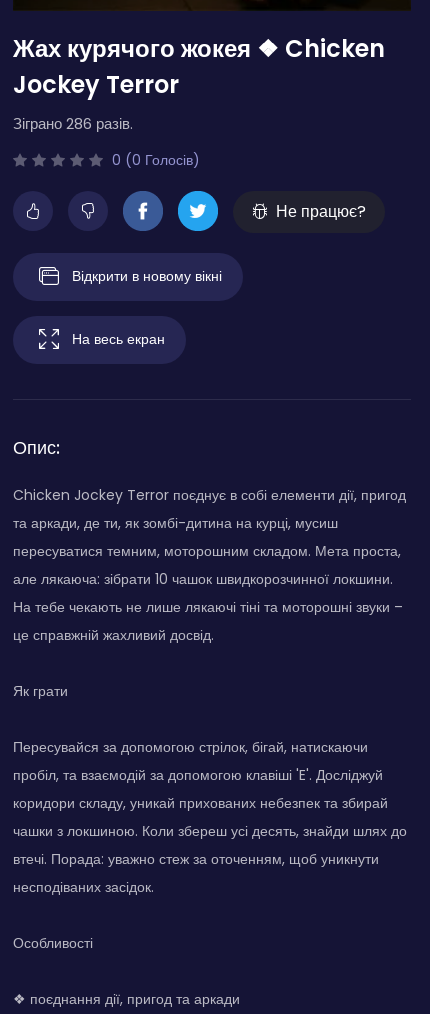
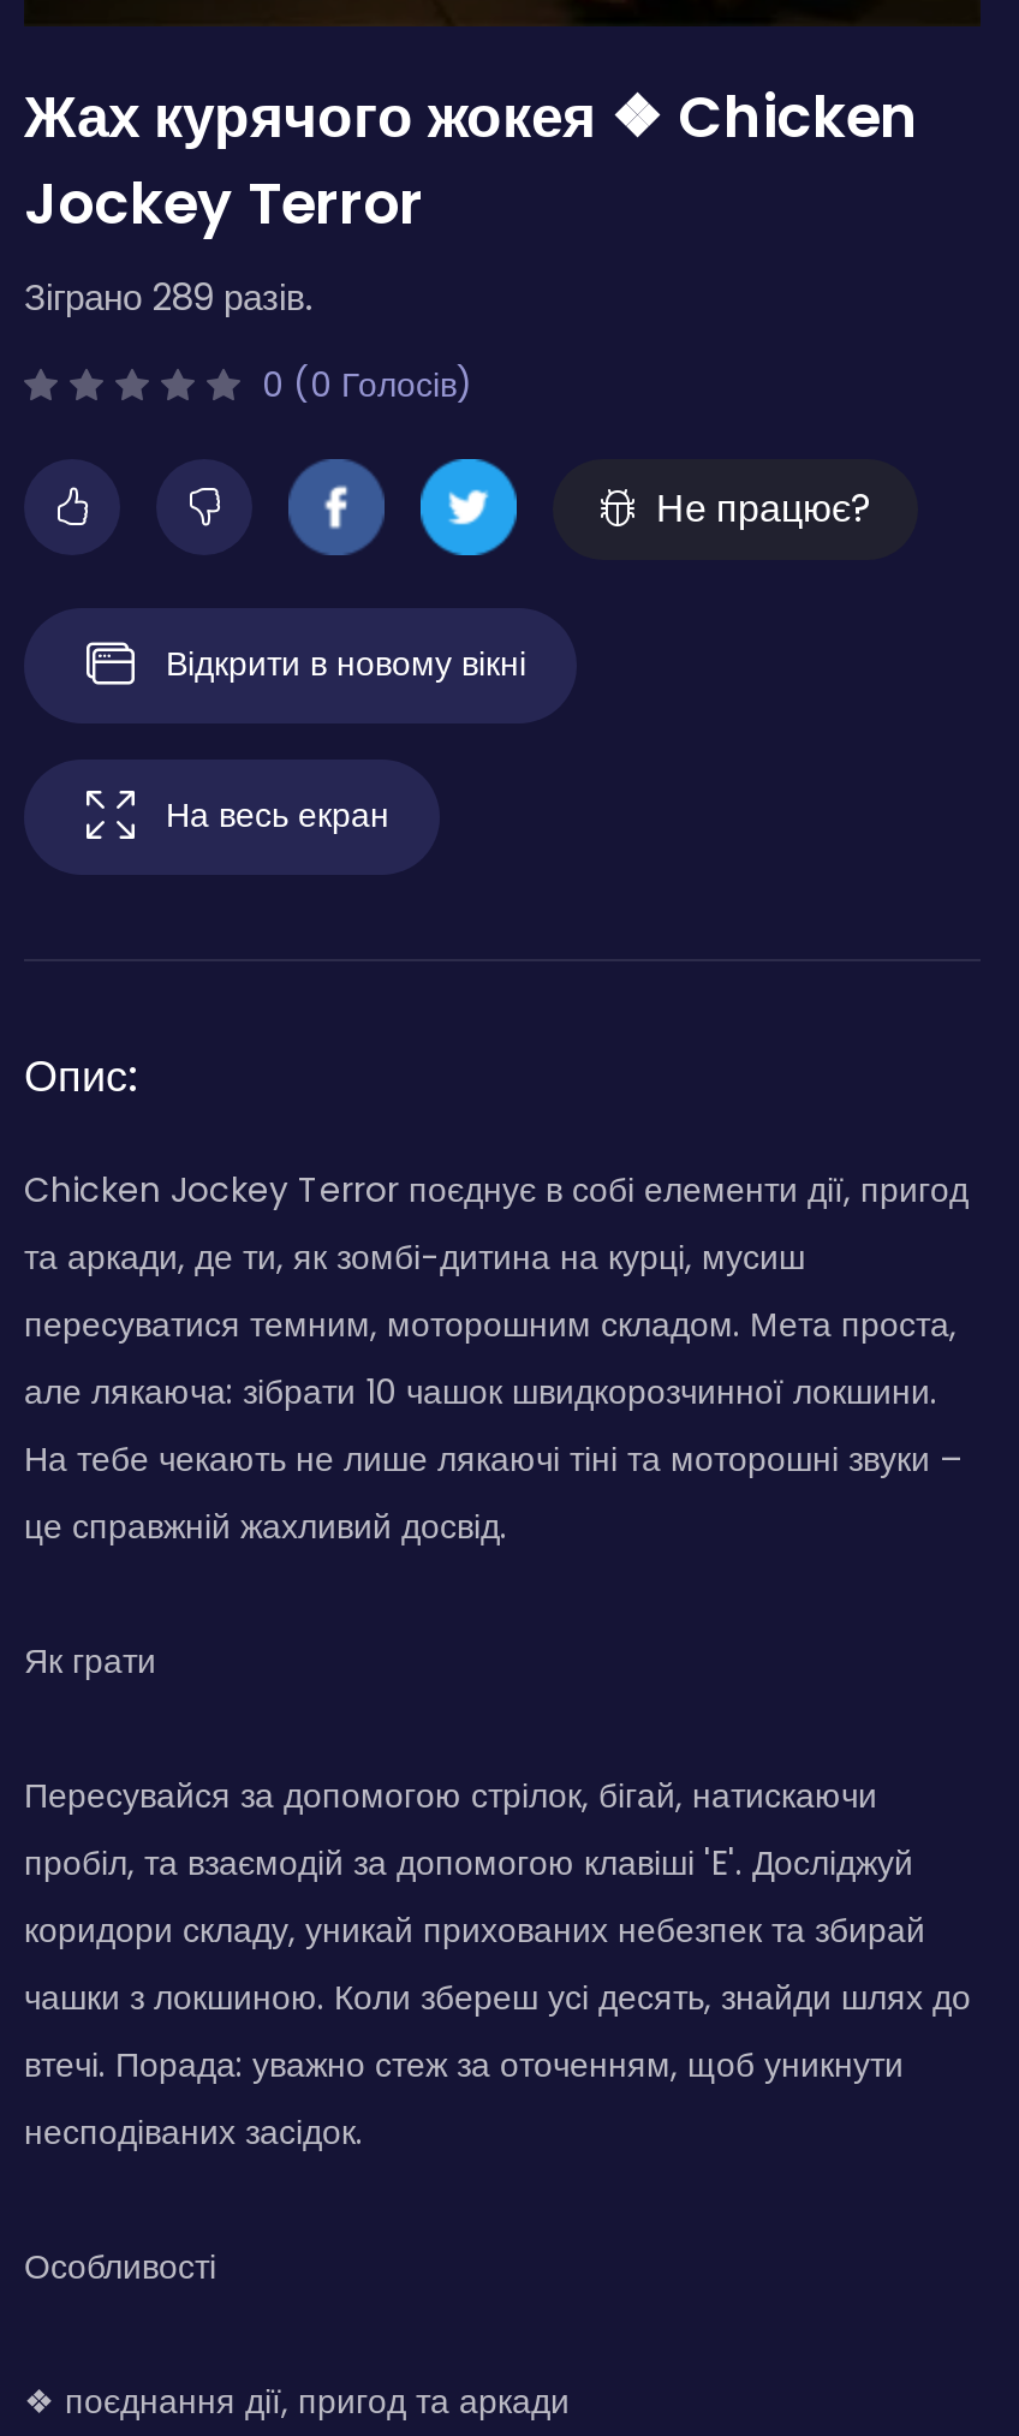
[13,113,133,134] Зіграно 286 разів. -> [24,271,312,322] Зіграно 289 разів.

